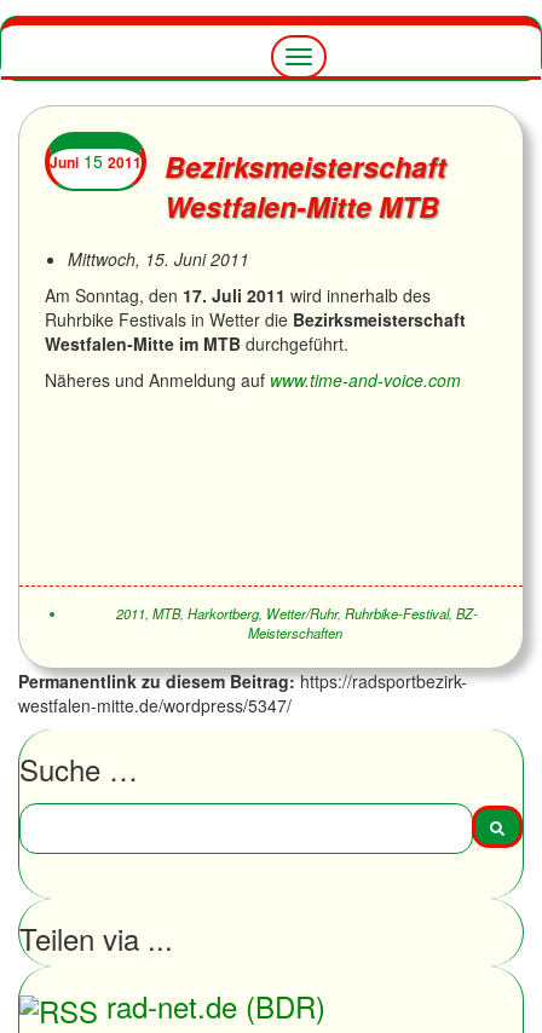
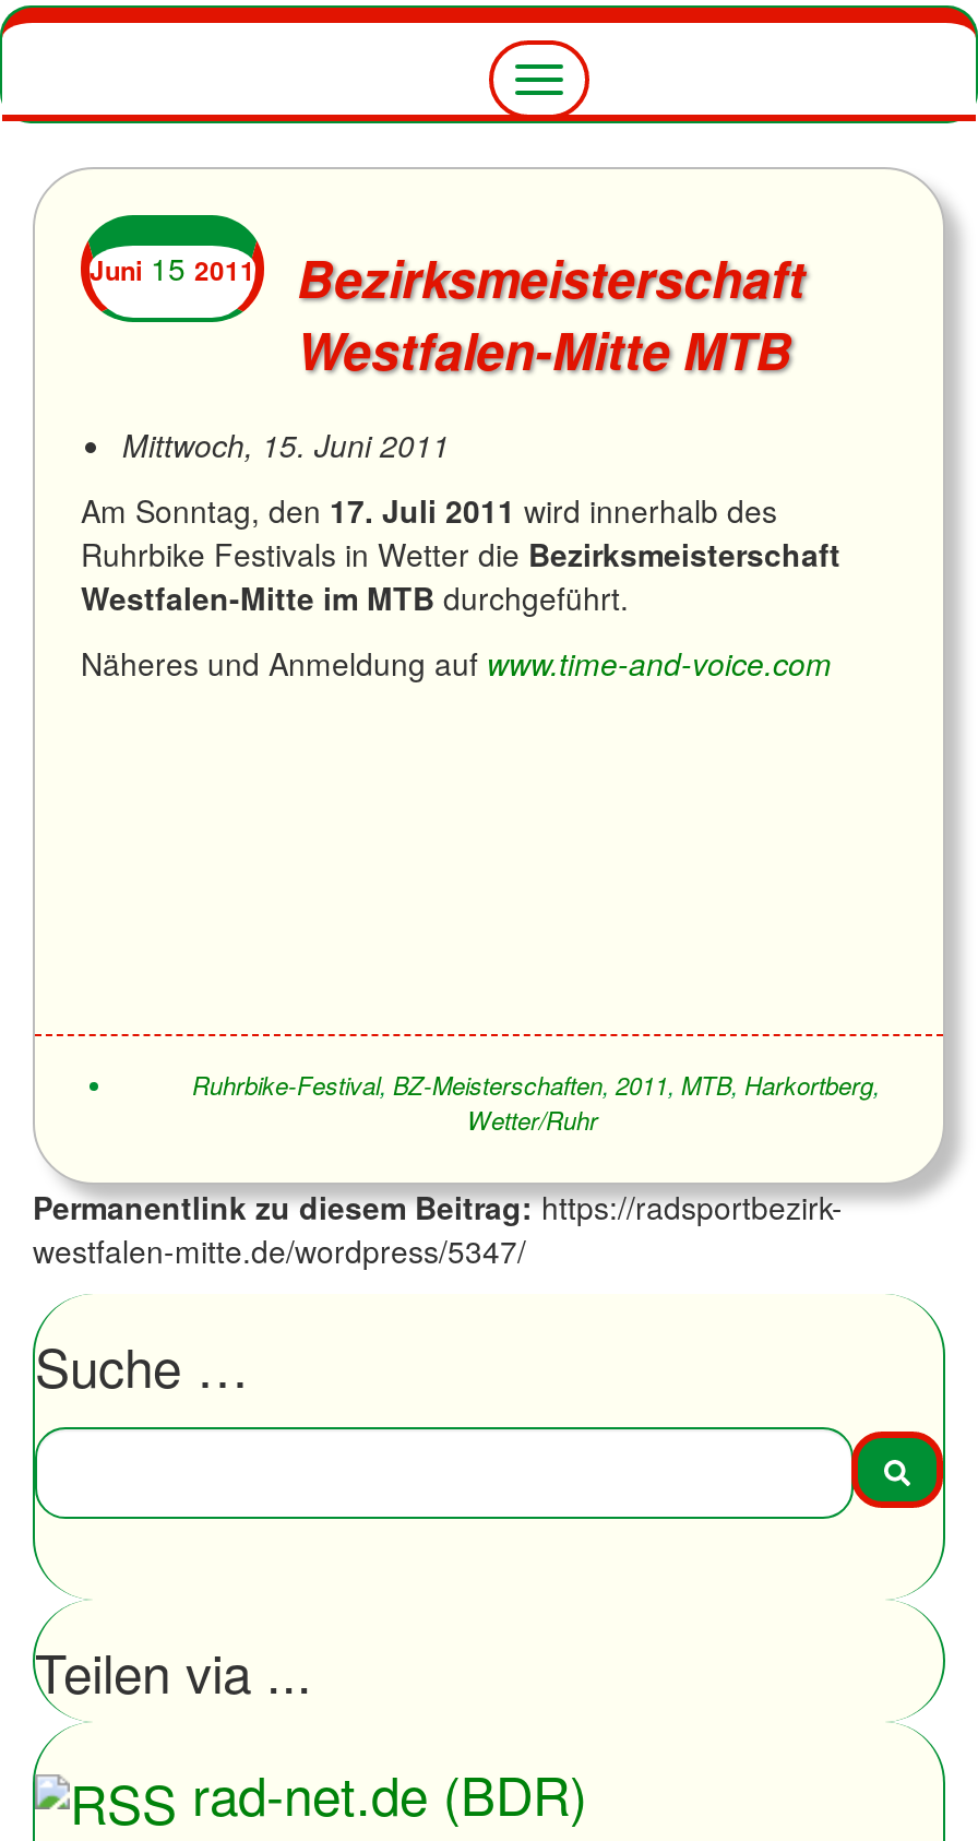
[116,604,478,642] 2011, MTB, Harkortberg, Wetter/Ruhr, Ruhrbike-Festival, BZ- | Meisterschaften -> [192,1067,880,1137] Ruhrbike-Festival, BZ-Meisterschaften, 2011, MTB, Harkortberg, | Wetter/Ruhr

